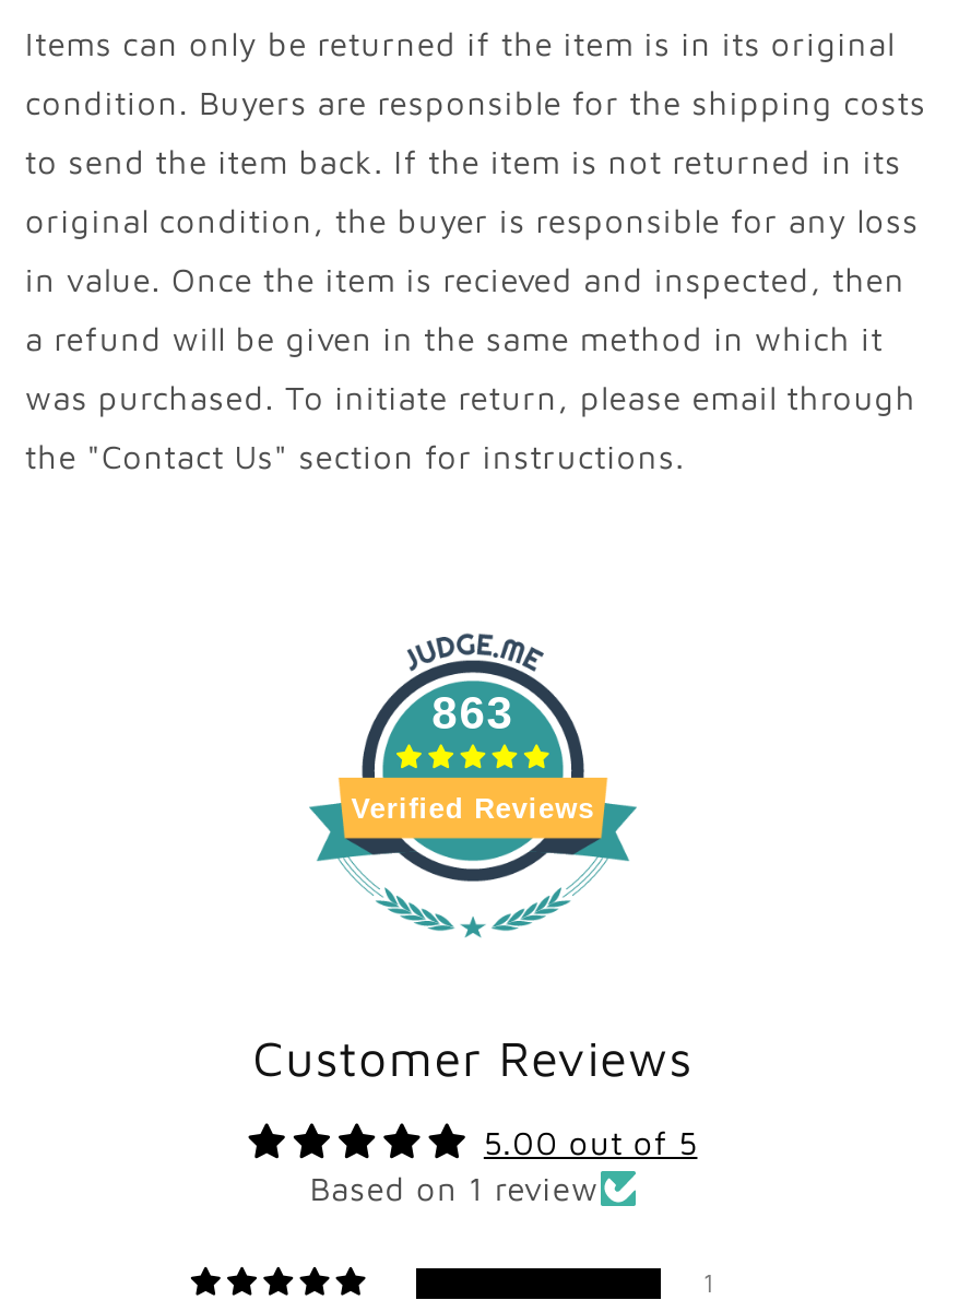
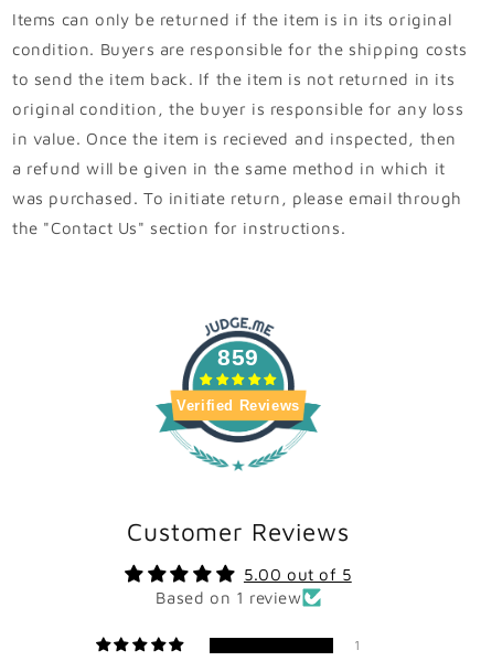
[432,686,514,737] 863 -> [217,344,259,369] 859

